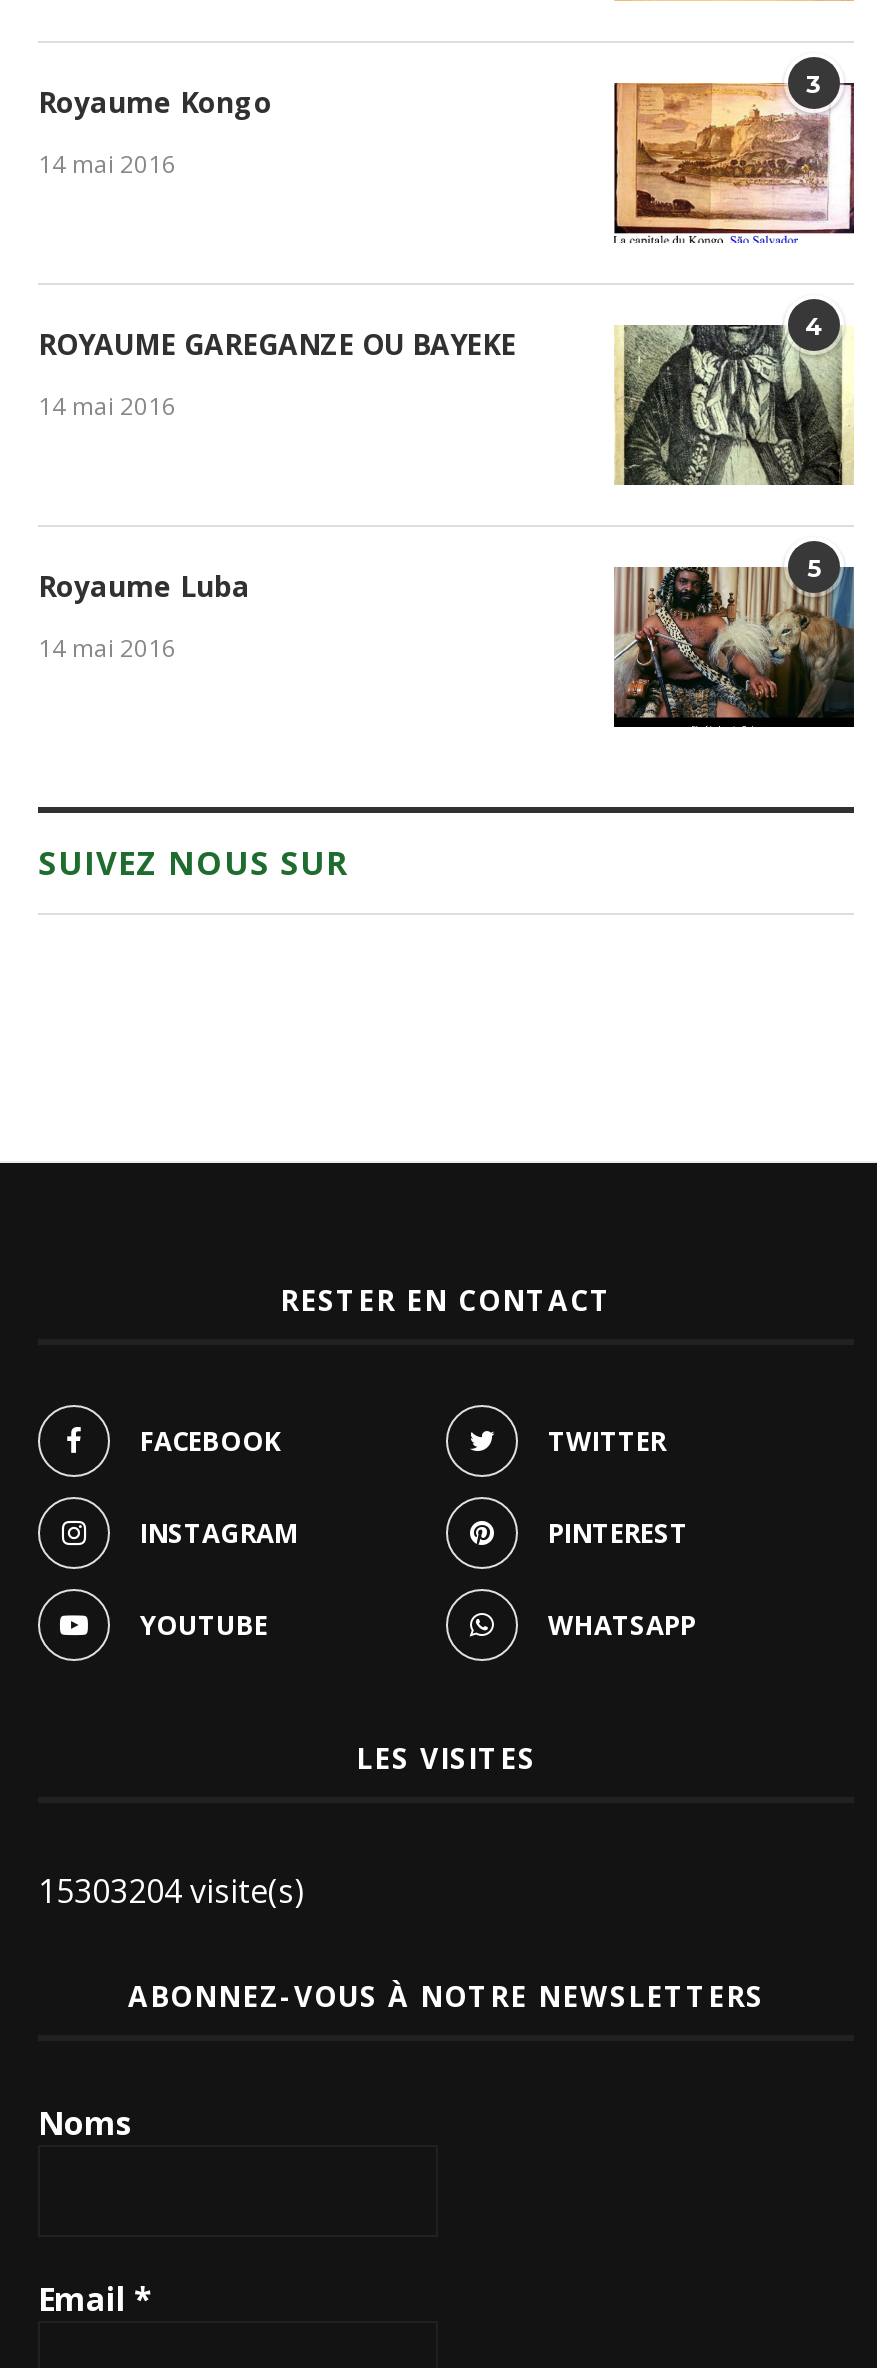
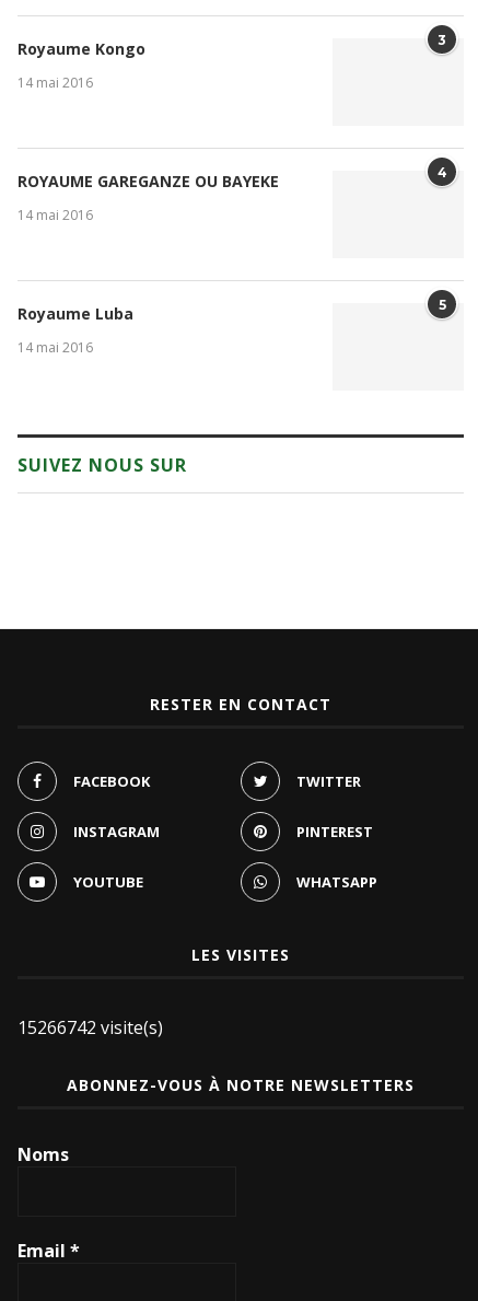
[612,82,856,244] [image] -> none
[614,322,854,488] [image] -> none
[612,564,856,730] [image] -> none
[38,1868,304,1912] 15303204 visite(s) -> [18,1015,163,1039] 15266742 visite(s)

